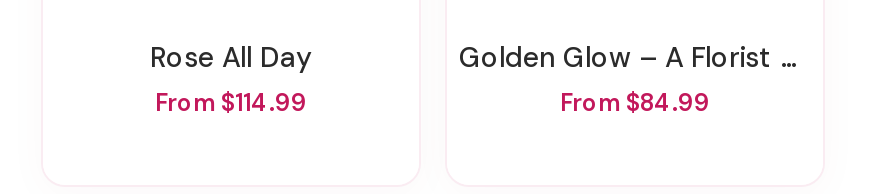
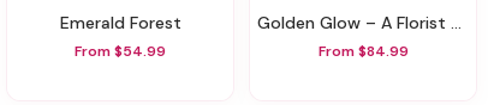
[155,38,312,120] Rose All Day | From $114.99 -> [69,12,181,61] Emerald Forest | From $54.99

